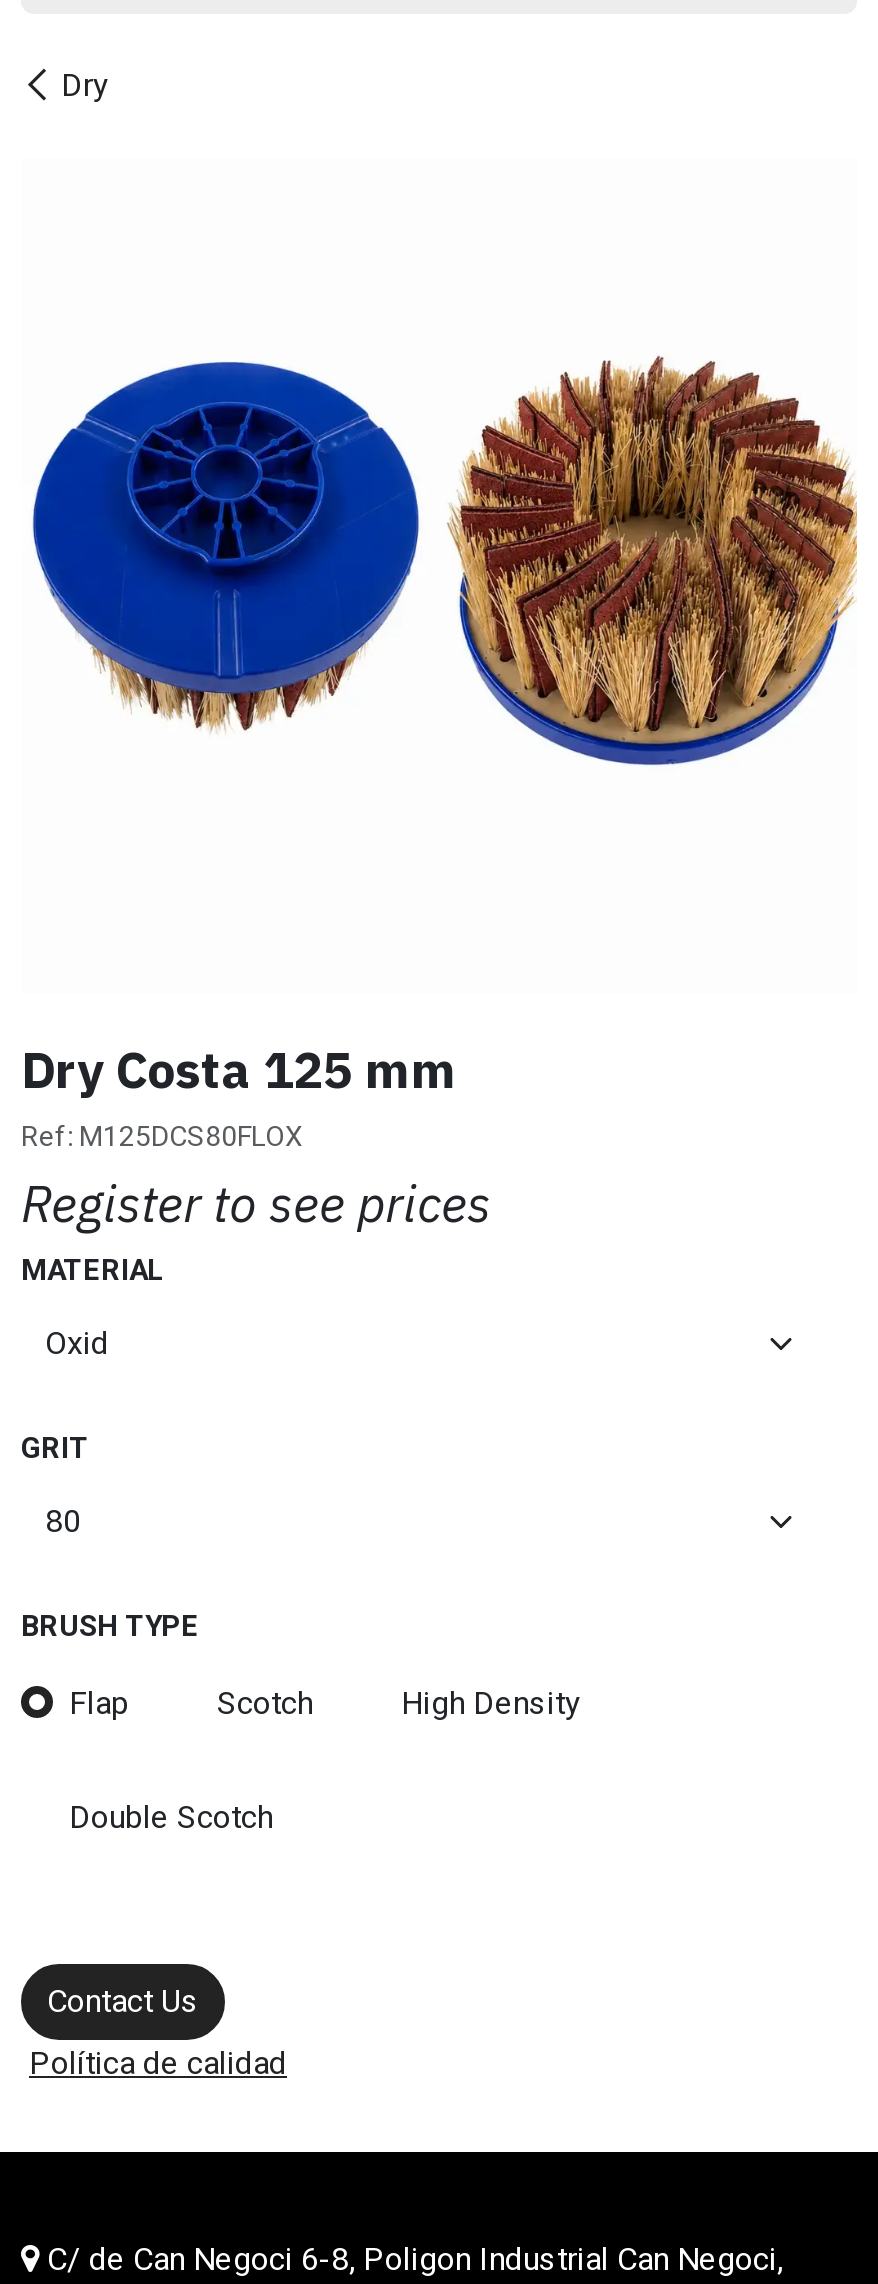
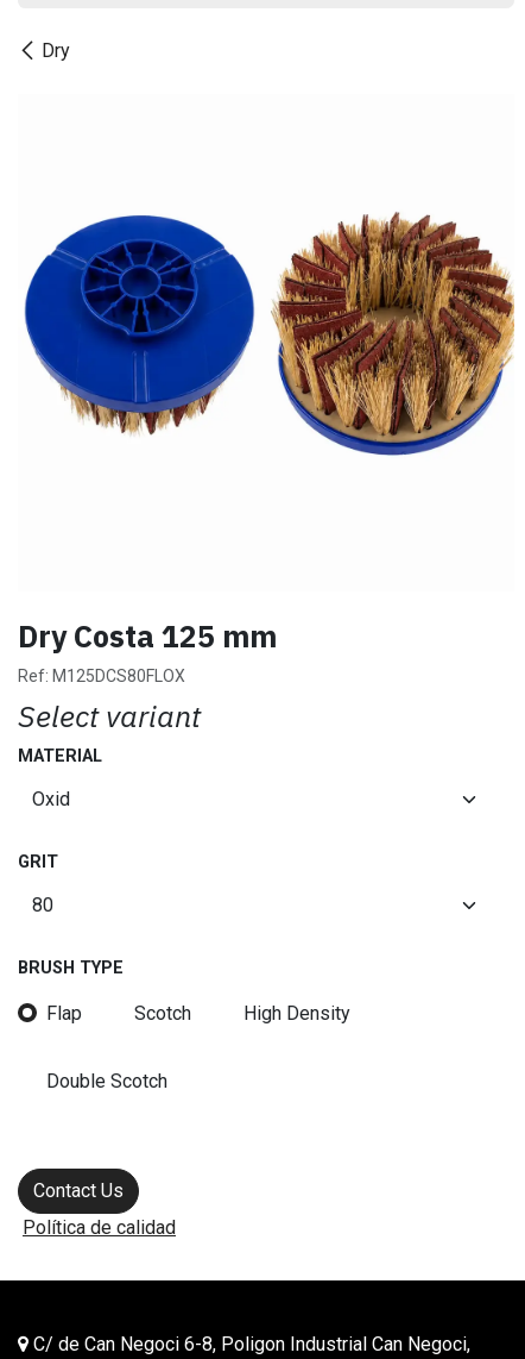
[21,1170,491,1236] Register to see prices -> [18,696,201,735] Select variant

